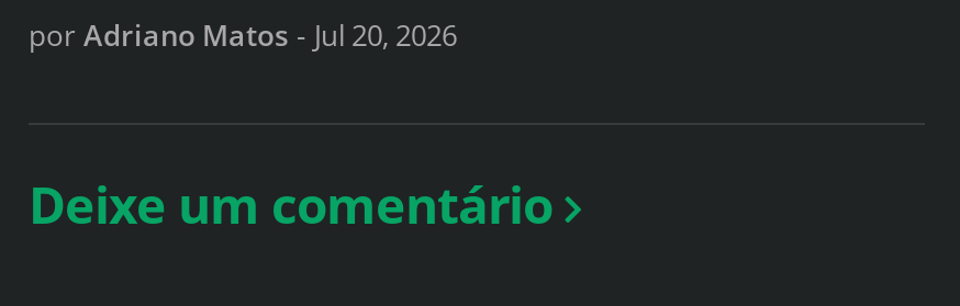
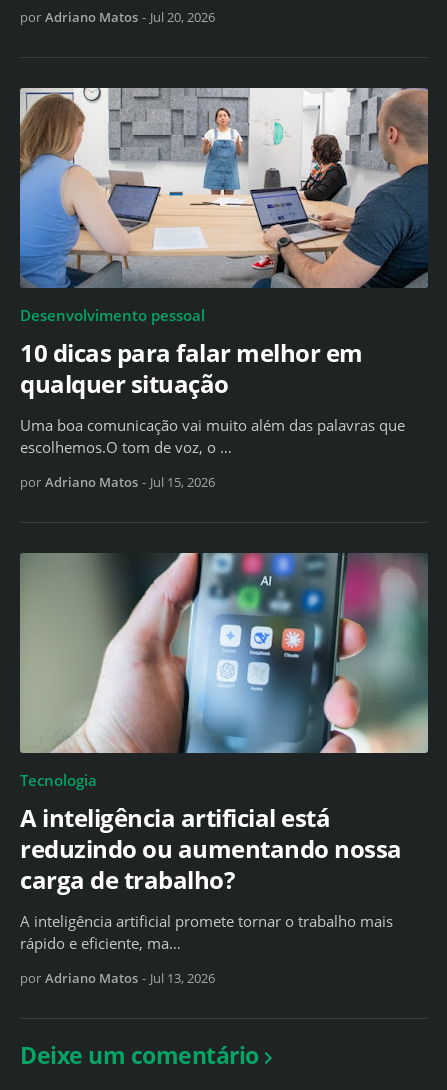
none -> [19,87,429,491] [image] | Desenvolvimento pessoal | 10 dicas para falar melhor em | qualquer situação | Uma boa comunicação vai muito além das palavras que | escolhemos.O tom de voz, o … | por Adriano Matos - Jul 15, 2026
none -> [19,552,429,987] [image] | Tecnologia | A inteligência artificial está | reduzindo ou aumentando nossa | carga de trabalho? | A inteligência artificial promete tornar o trabalho mais | rápido e eficiente, ma… | por Adriano Matos - Jul 13, 2026

